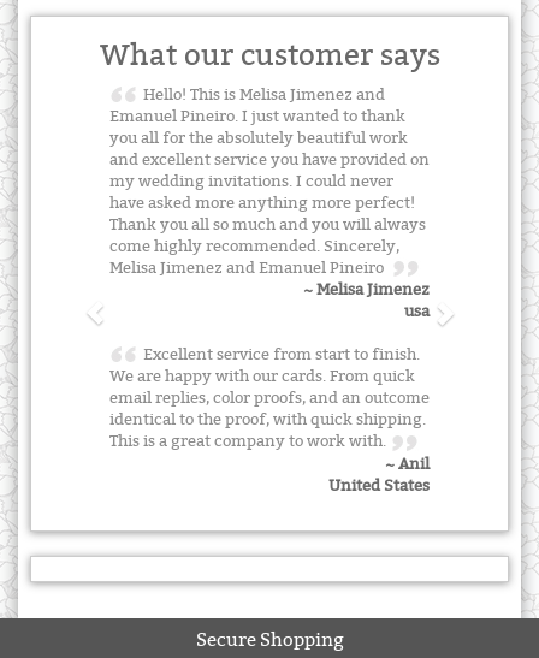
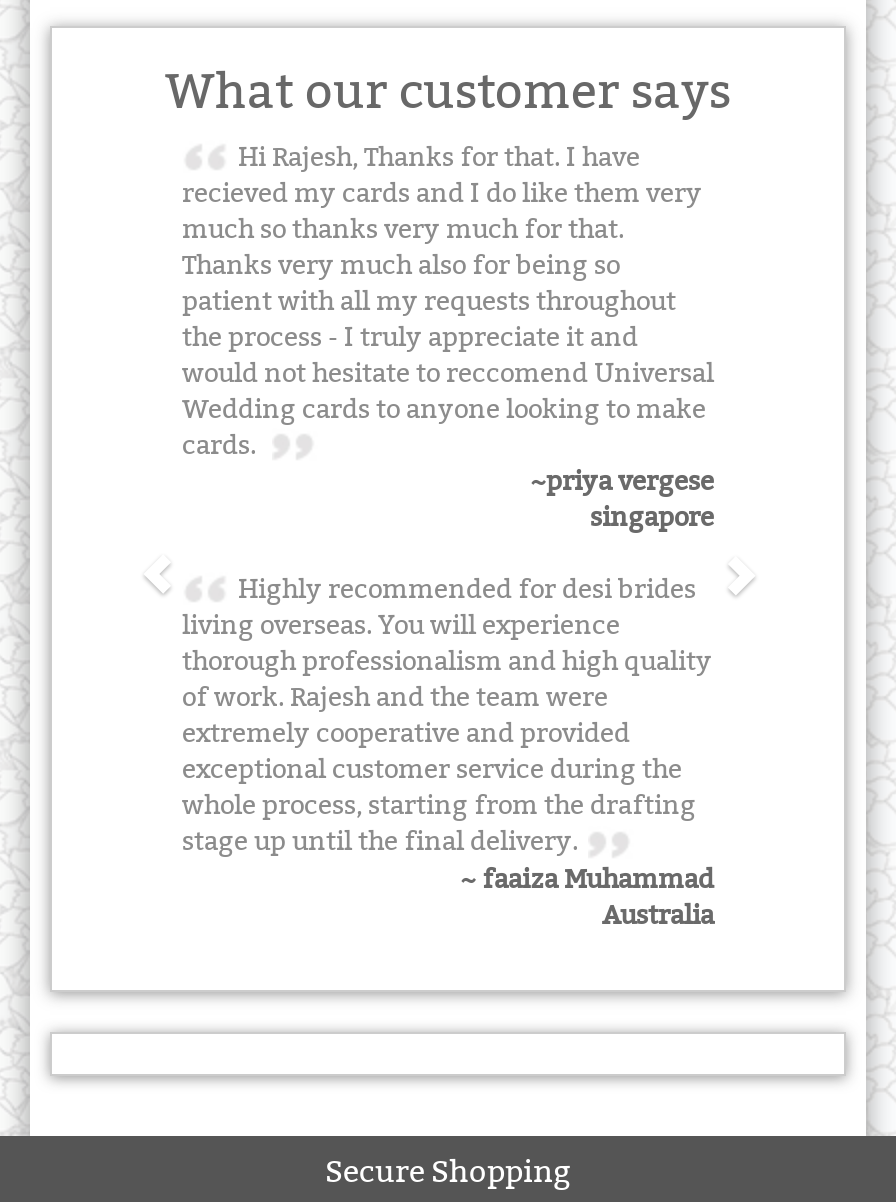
[109,85,430,321] Hello! This is Melisa Jimenez and | Emanuel Pineiro. I just wanted to thank | you all for the absolutely beautiful work | and excellent service you have provided on | my wedding invitations. I could never | have asked more anything more perfect! | Thank you all so much and you will always | come highly recommended. Sincerely, | Melisa Jimenez and Emanuel Pineiro | ~ Melisa Jimenez | usa -> [182,141,714,534] Hi Rajesh, Thanks for that. I have | recieved my cards and I do like them very | much so thanks very much for that. | Thanks very much also for being so | patient with all my requests throughout | the process - I truly appreciate it and | would not hesitate to reccomend Universal | Wedding cards to anyone looking to make | cards. | ~priya vergese | singapore
[109,345,430,495] Excellent service from start to finish. | We are happy with our cards. From quick | email replies, color proofs, and an outcome | identical to the proof, with quick shipping. | This is a great company to work with. | ~ Anil | United States -> [182,574,714,931] Highly recommended for desi brides | living overseas. You will experience | thorough professionalism and high quality | of work. Rajesh and the team were | extremely cooperative and provided | exceptional customer service during the | whole process, starting from the drafting | stage up until the final delivery. | ~ faaiza Muhammad | Australia

